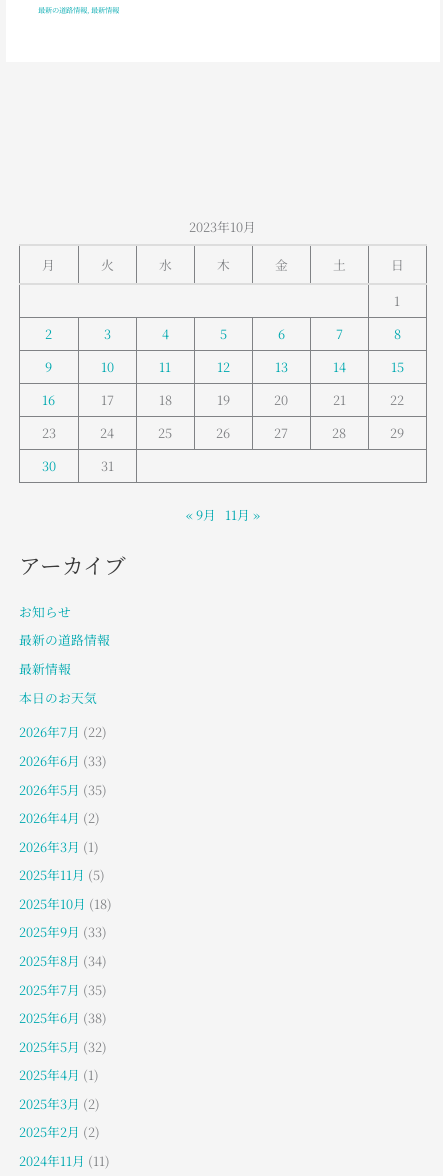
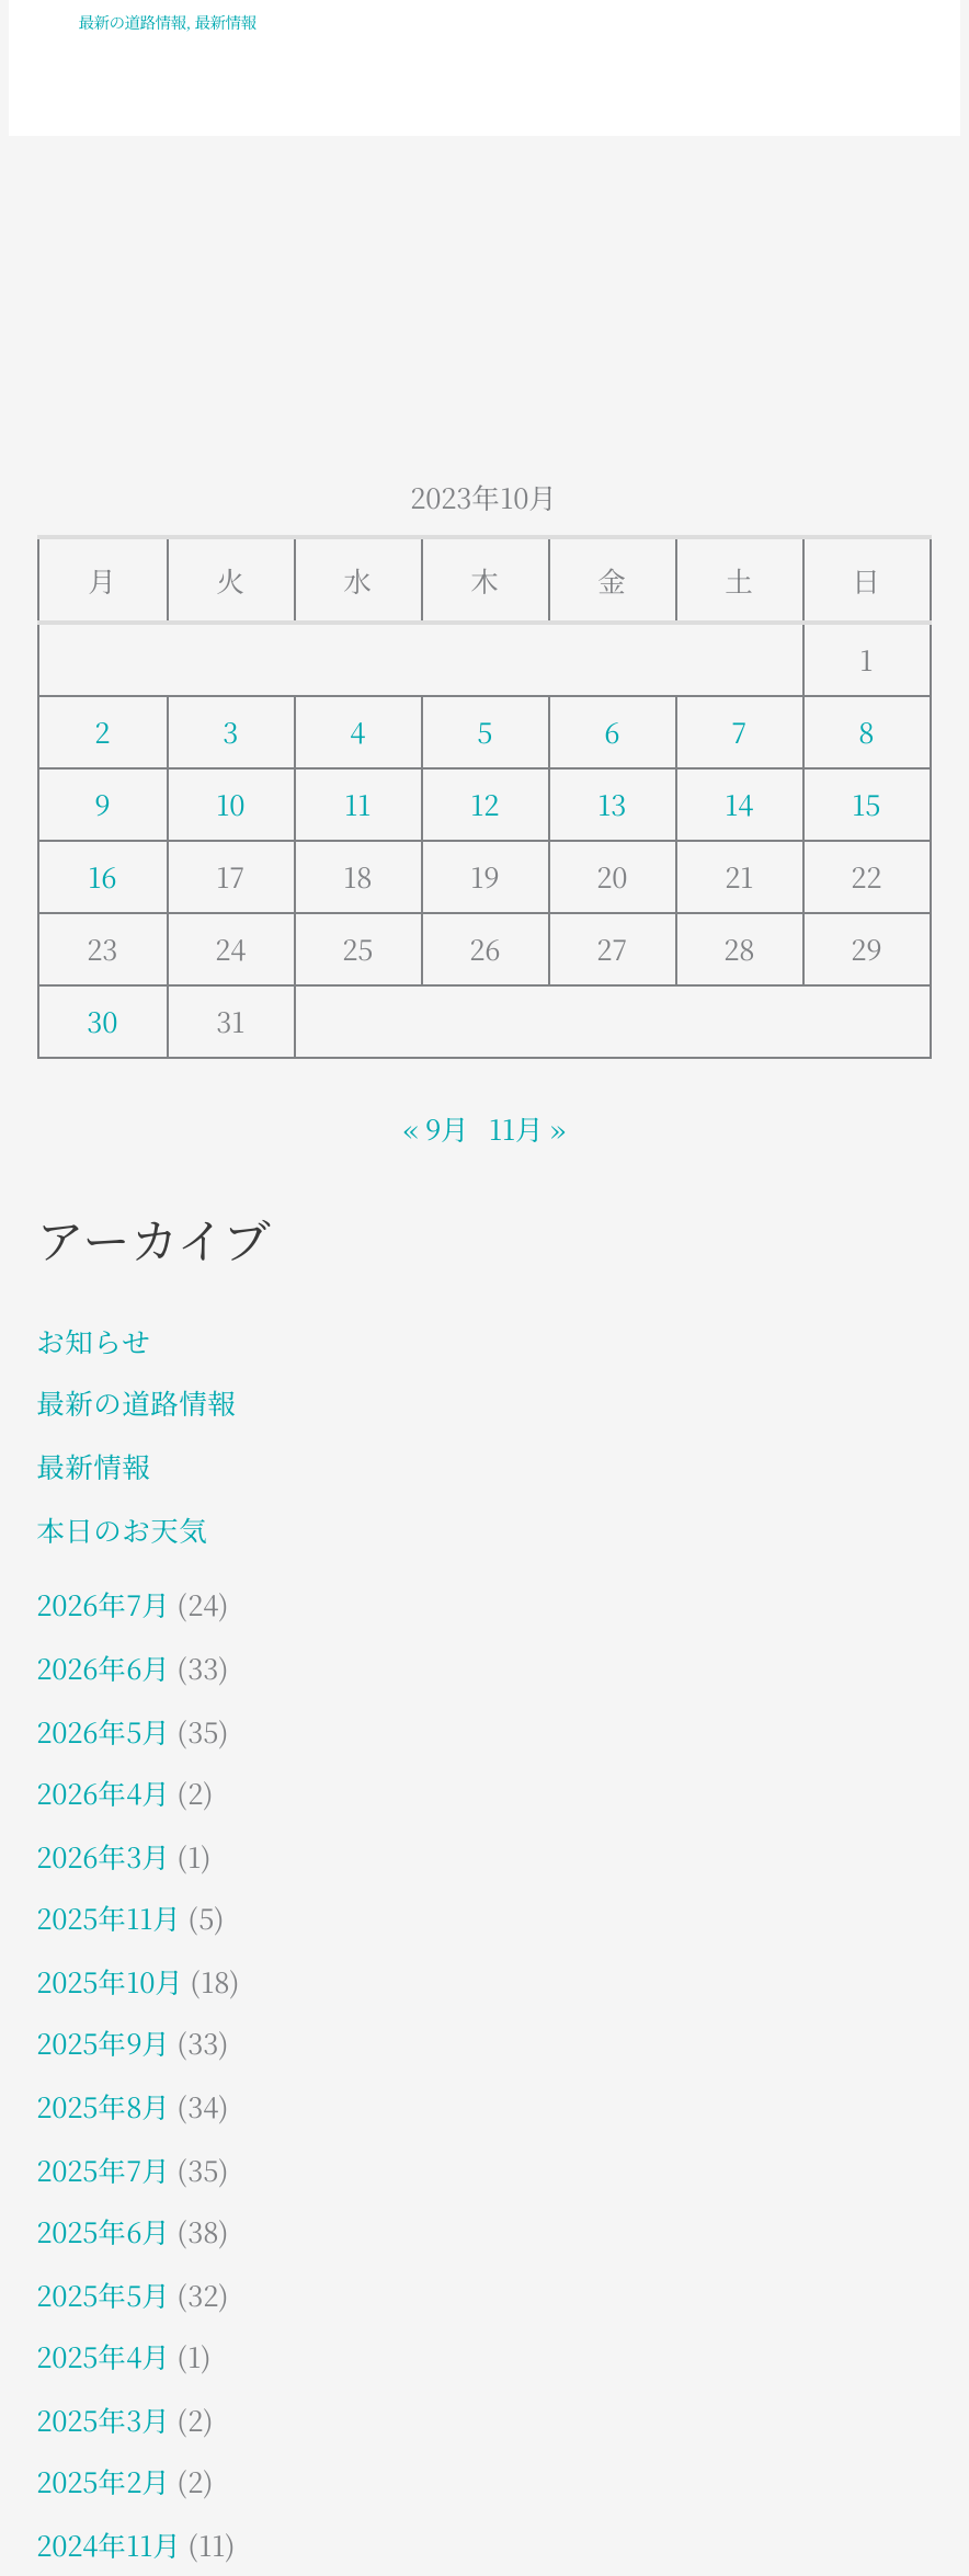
[19,722,107,741] 2026年7月(22) -> [37,1584,230,1626] 2026年7月(24)

